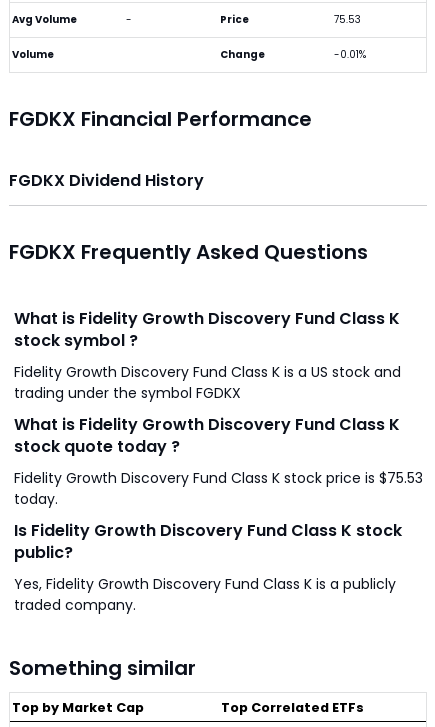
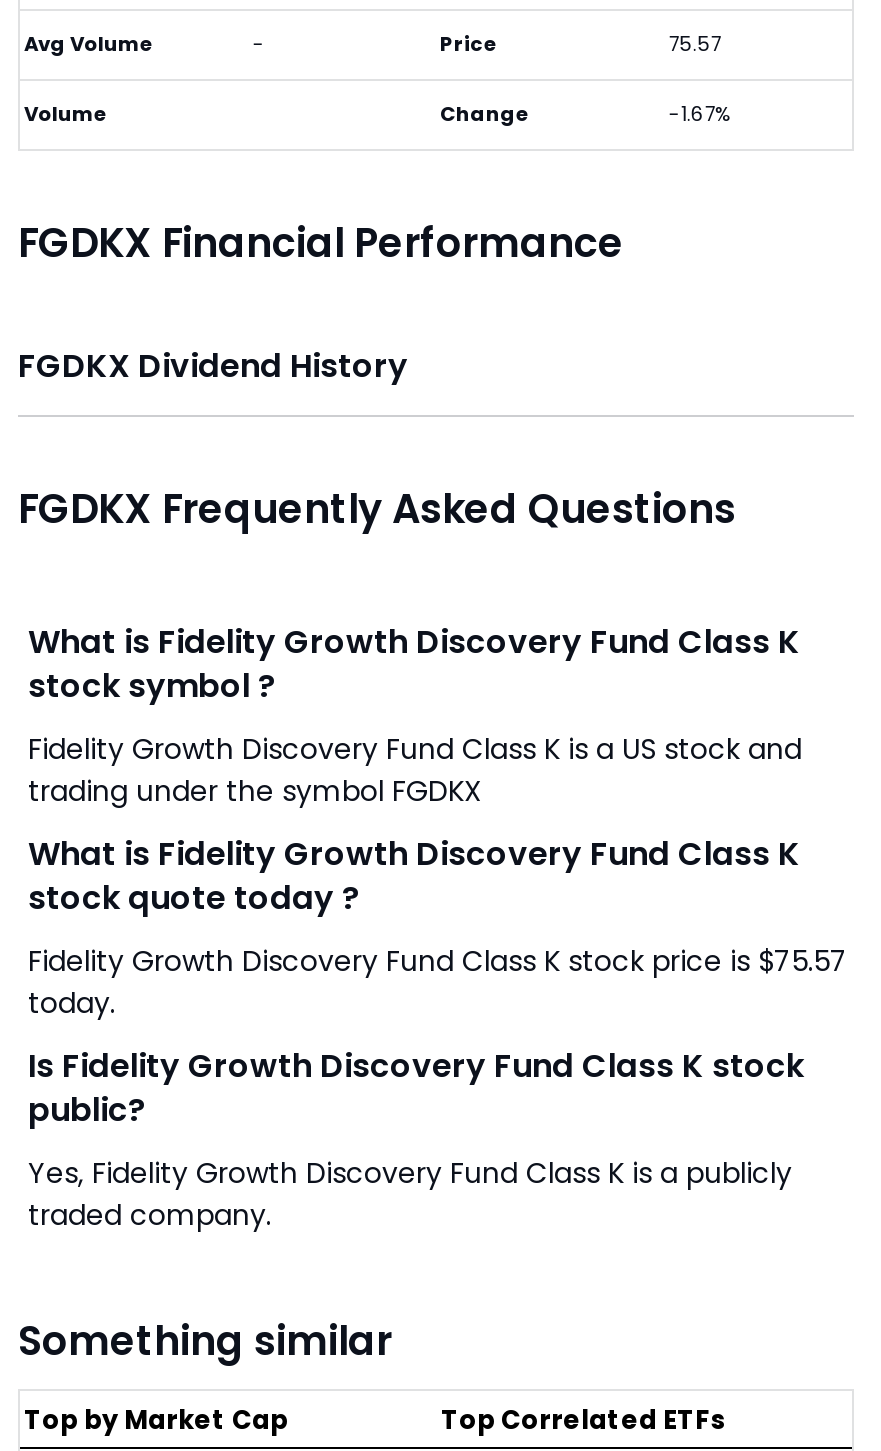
[334,12,361,27] 75.53 -> [669,29,721,59] 75.57
[334,47,366,62] -0.01% -> [669,99,729,129] -1.67%
[14,468,423,488] Fidelity Growth Discovery Fund Class K stock price is $75.53 -> [28,941,848,981] Fidelity Growth Discovery Fund Class K stock price is $75.57

